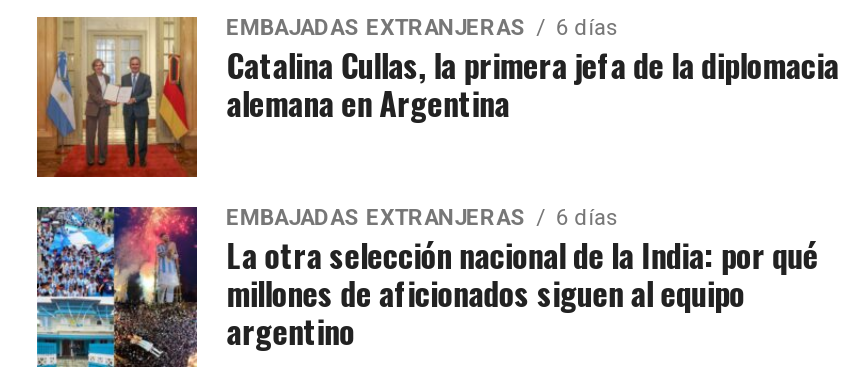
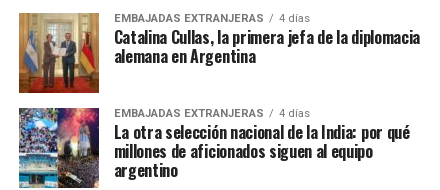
[226,15,618,41] EMBAJADAS EXTRANJERAS 6 días -> [114,12,310,25] EMBAJADAS EXTRANJERAS 4 días
[226,205,618,231] EMBAJADAS EXTRANJERAS 6 días -> [114,107,310,120] EMBAJADAS EXTRANJERAS 4 días

